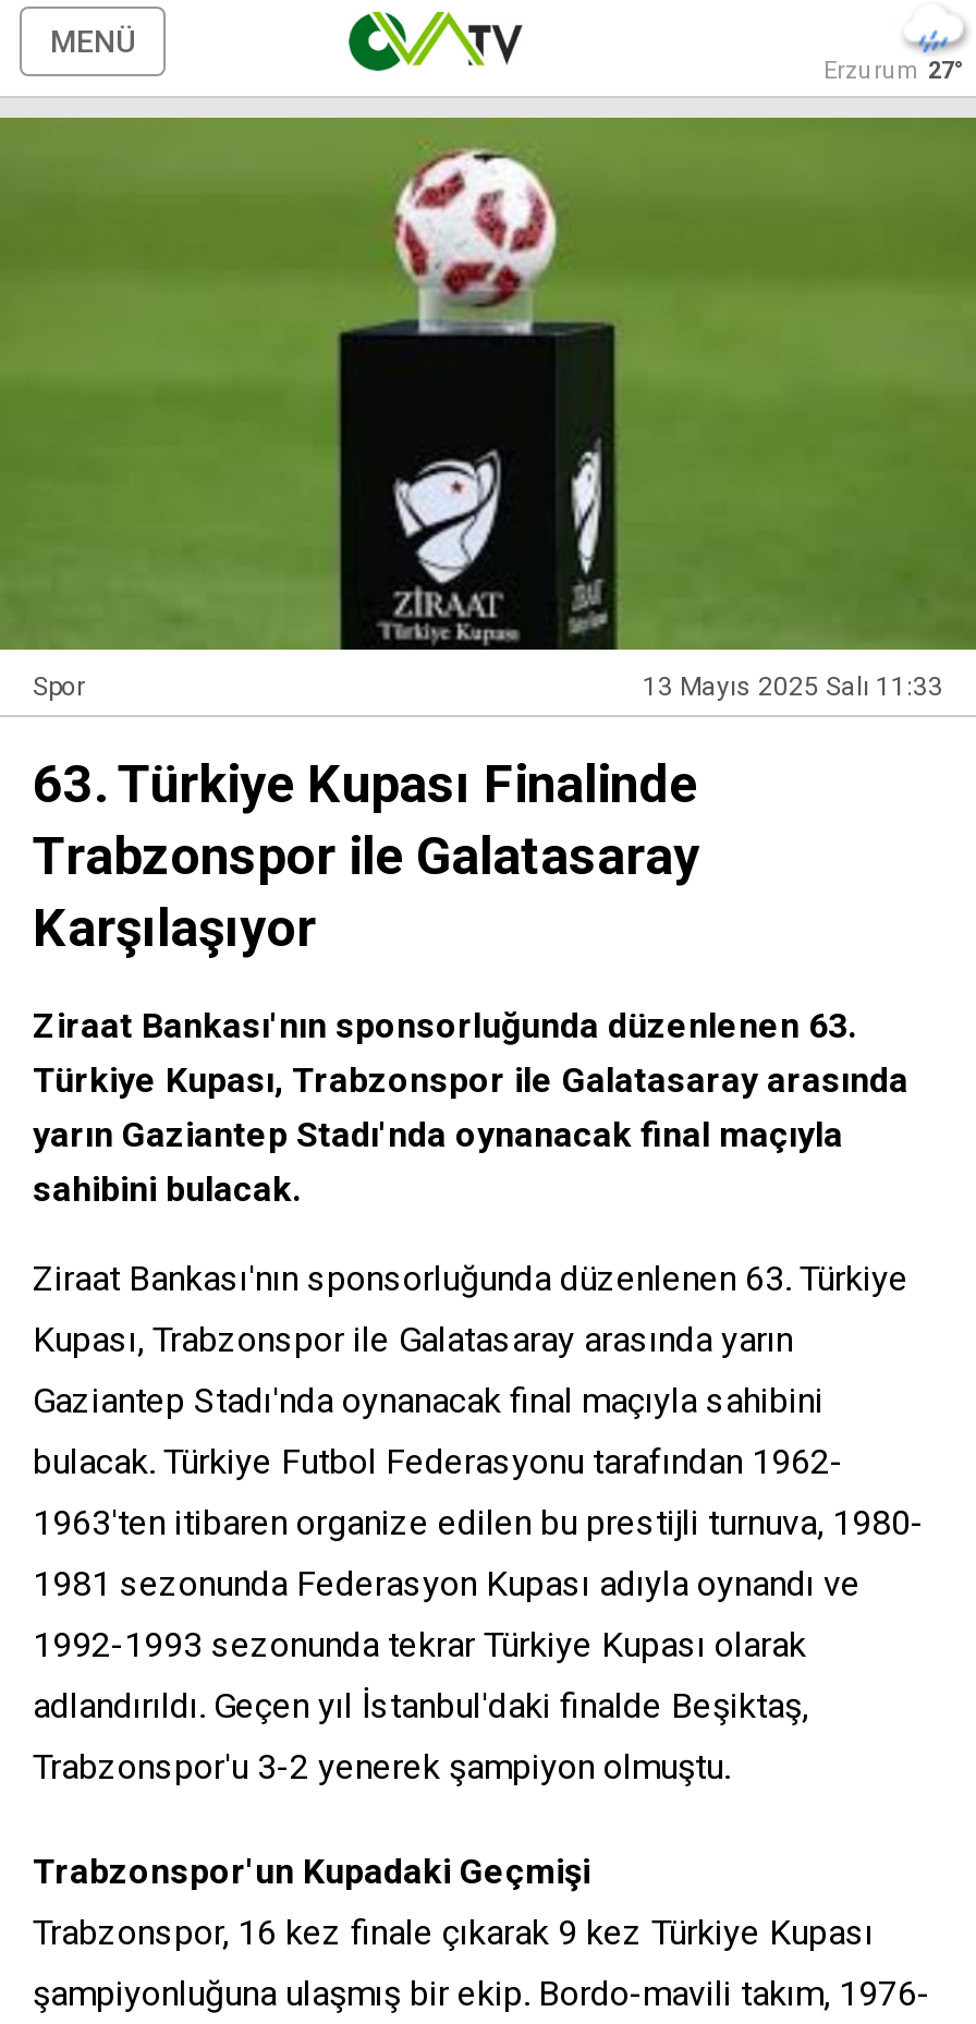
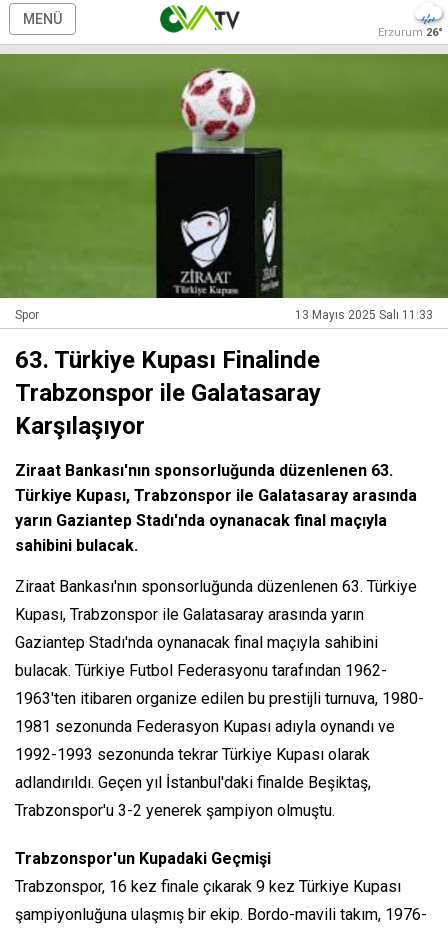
[823,57,965,85] Erzurum 27° -> [378,26,443,39] Erzurum 26°

